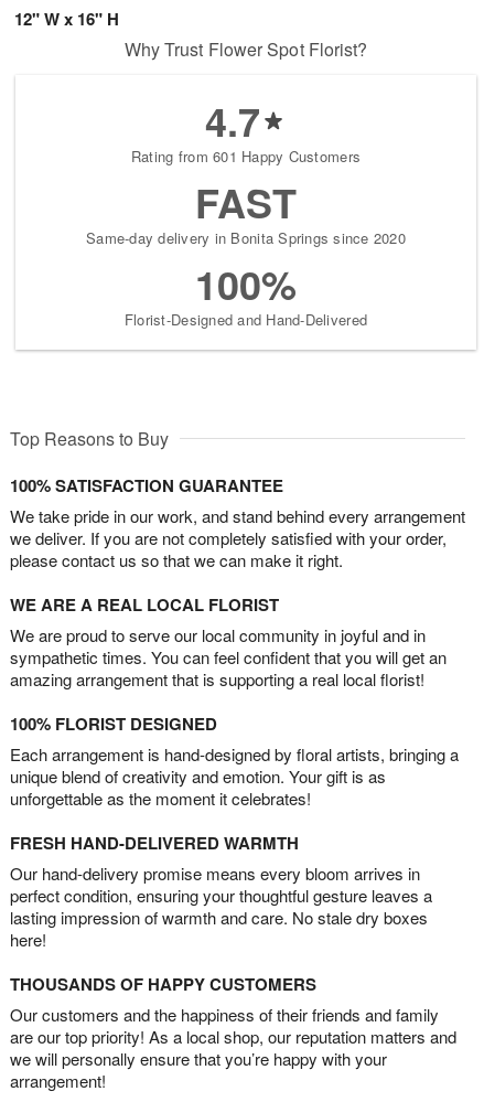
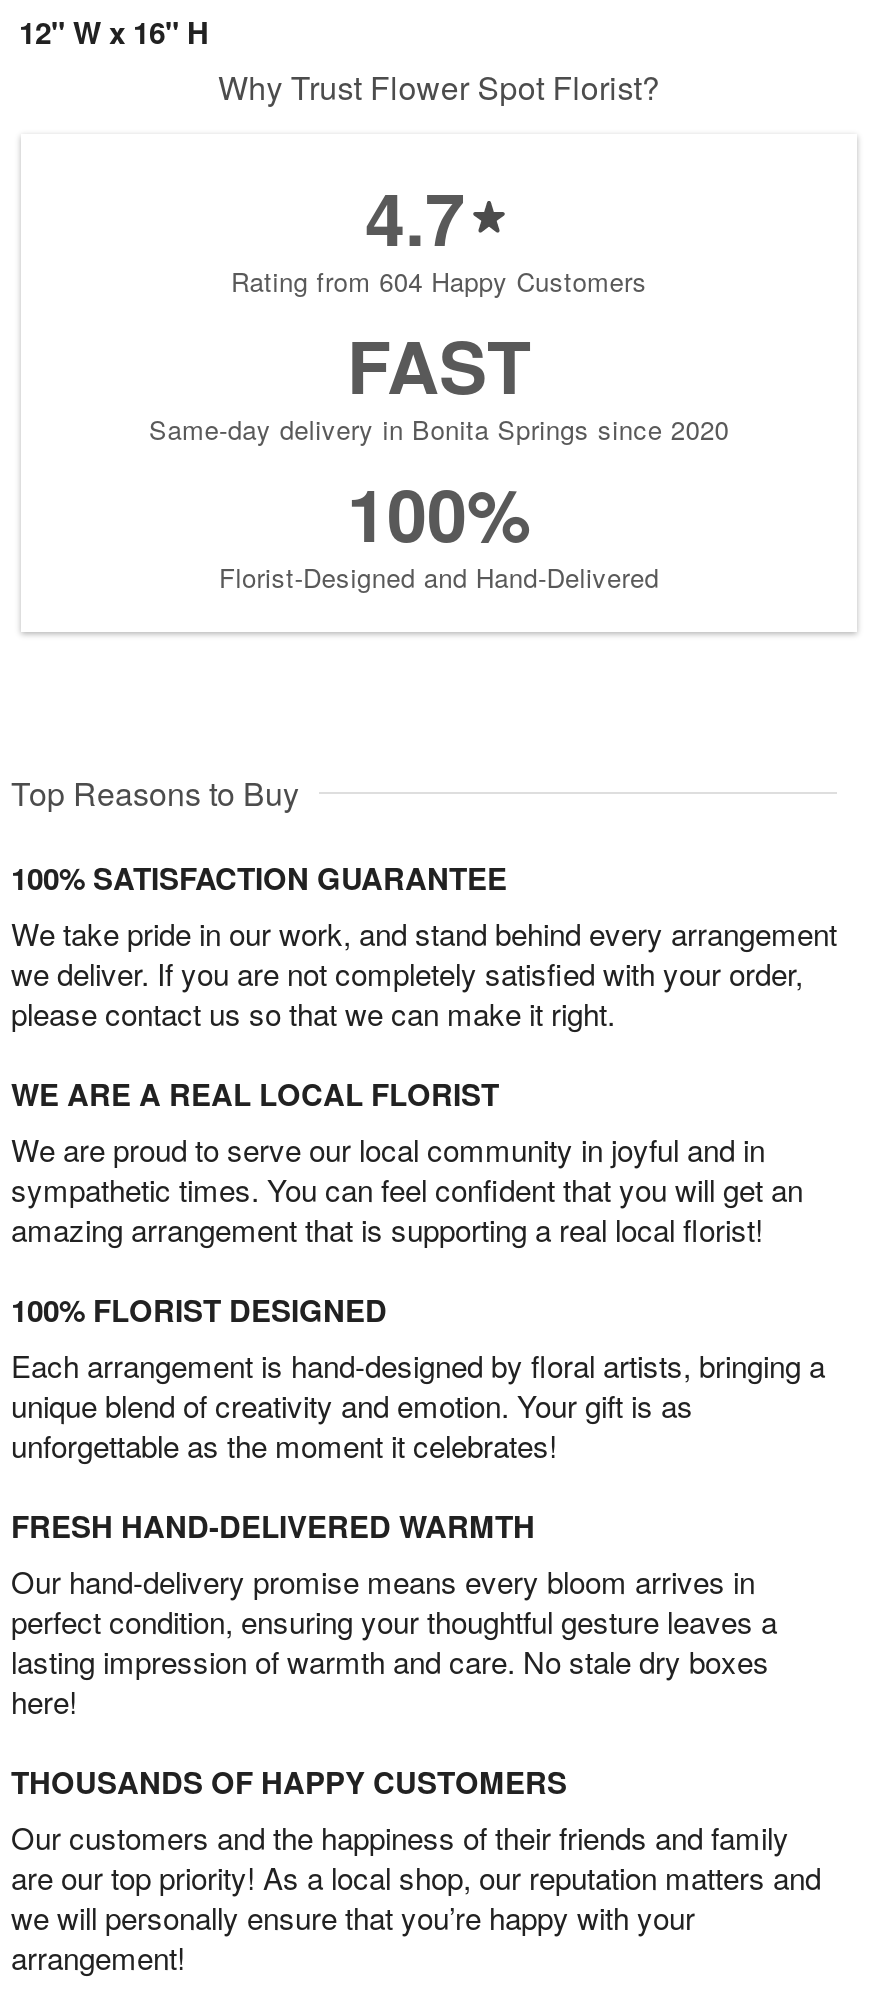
[131,146,361,167] Rating from 601 Happy Customers -> [231,263,647,301] Rating from 604 Happy Customers

